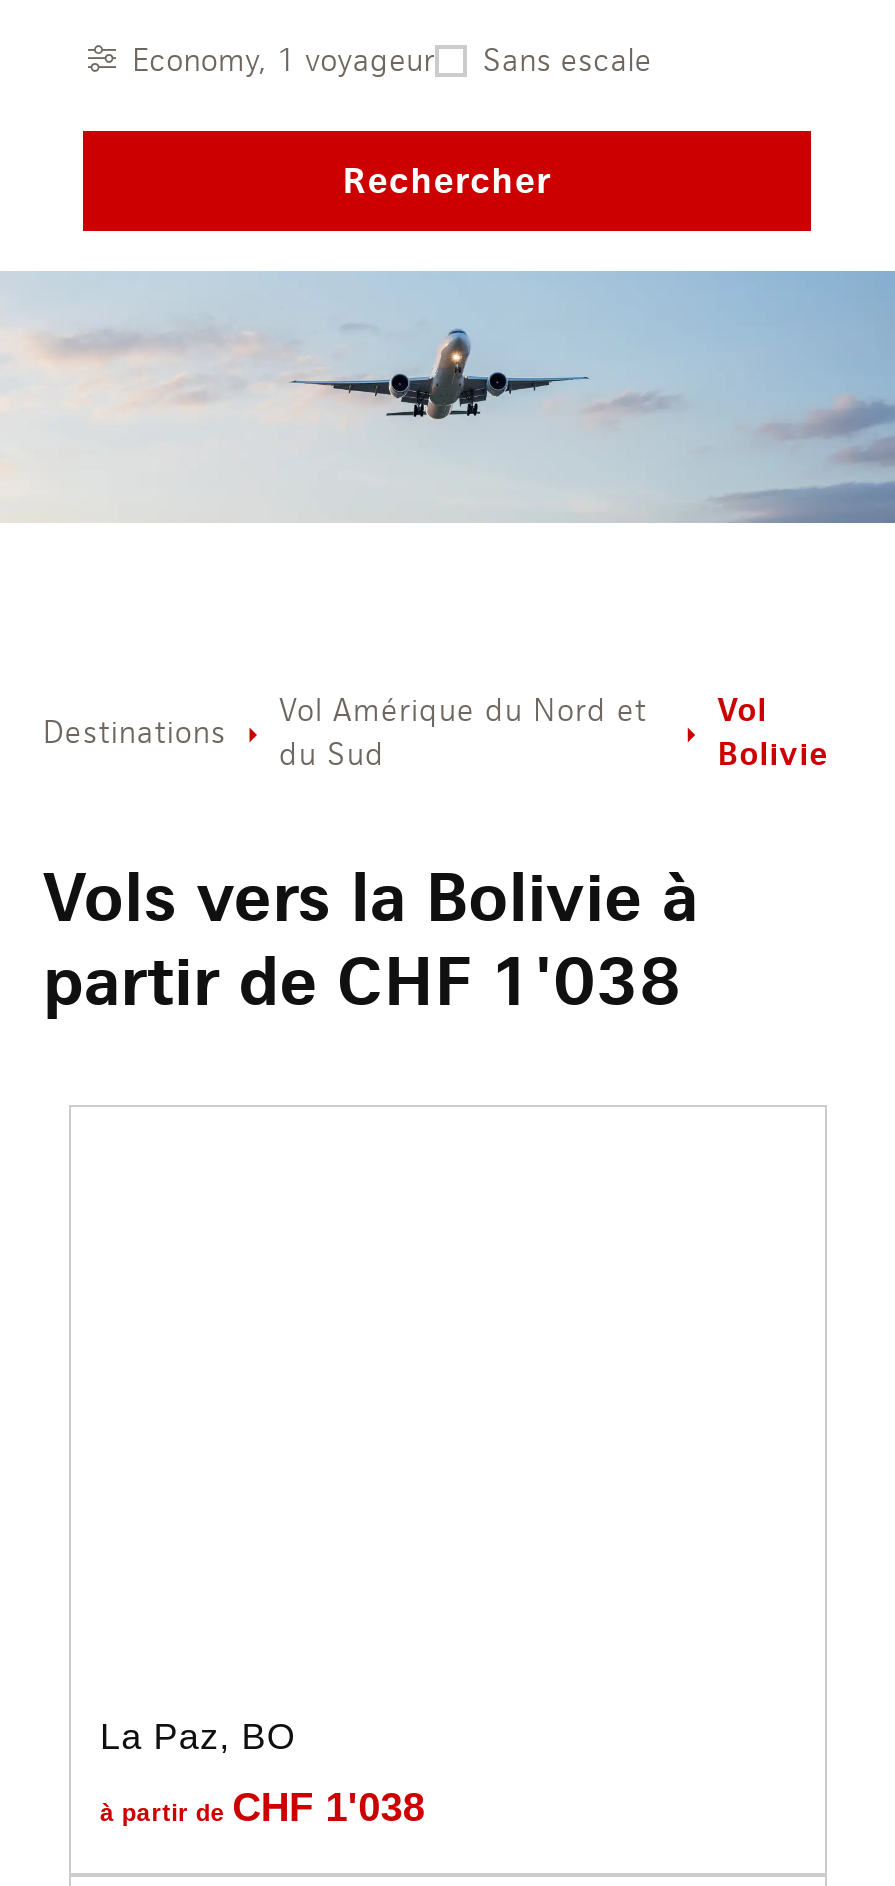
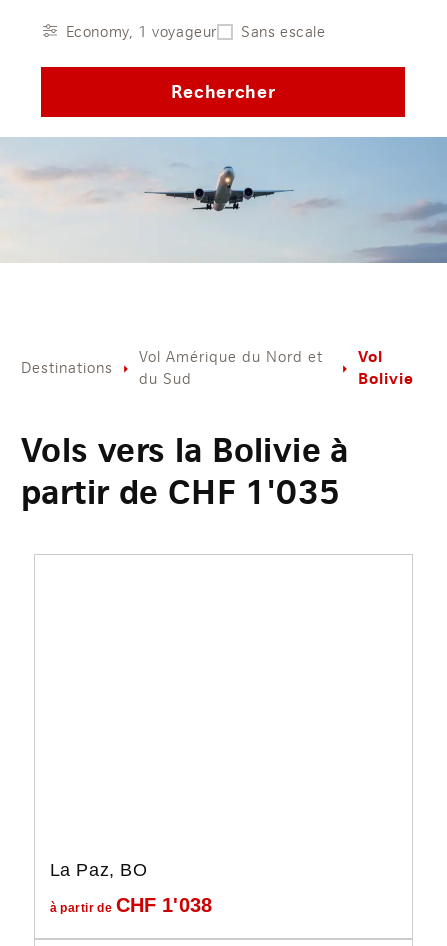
[43,939,682,1025] partir de CHF 1'038 -> [21,471,341,514] partir de CHF 1'035

